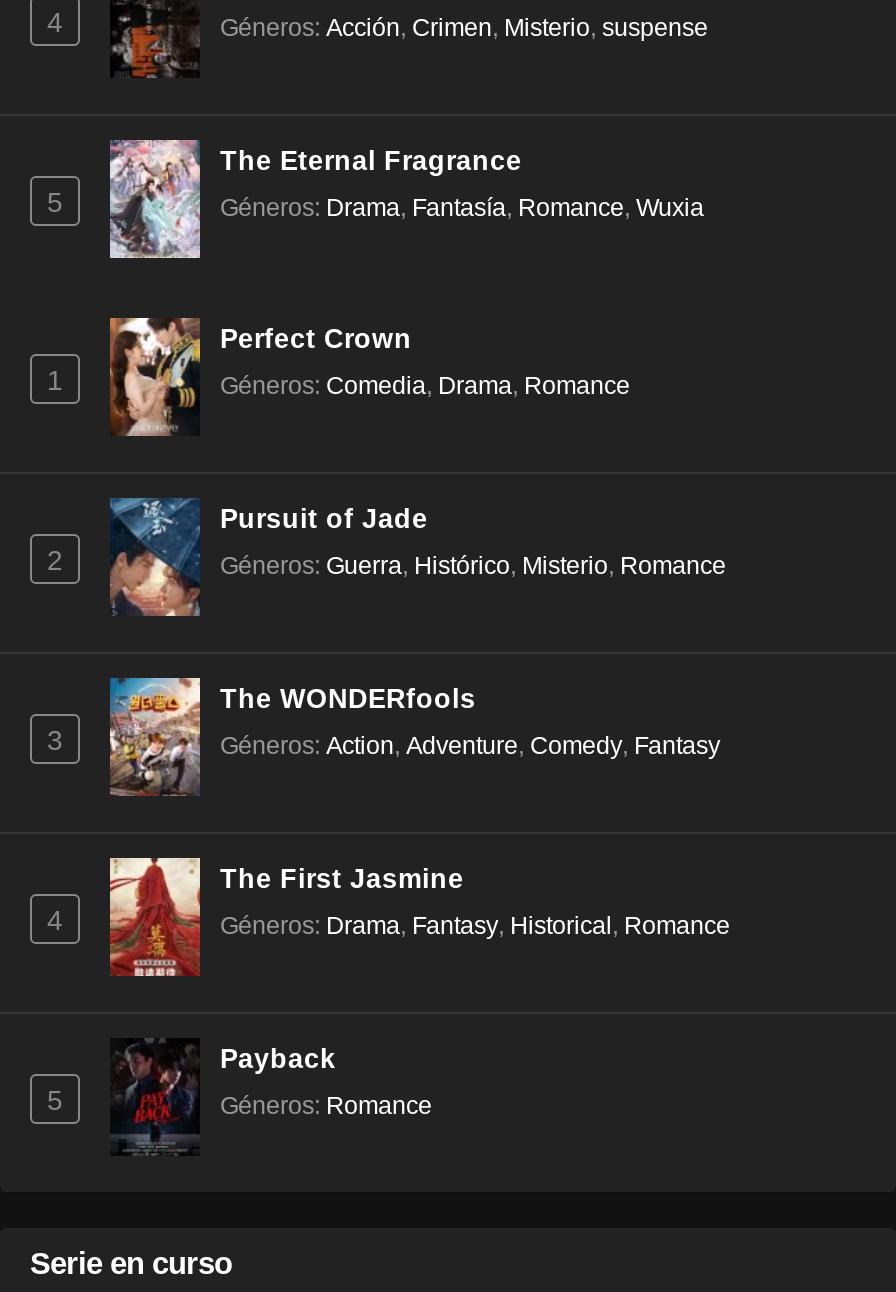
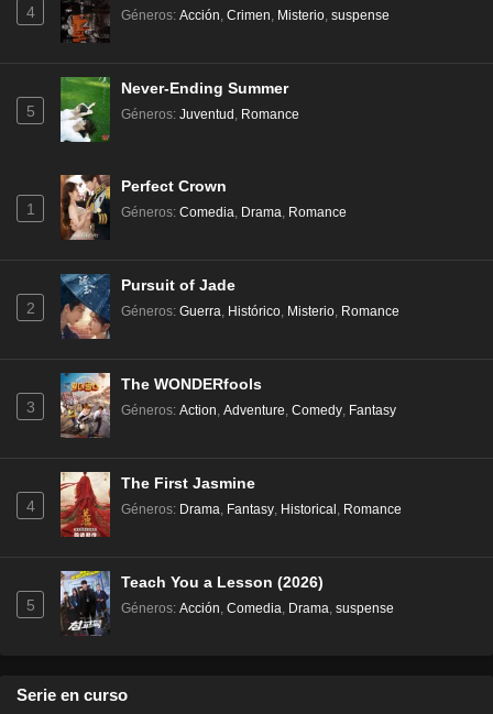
[108,138,522,260] [image] | The Eternal Fragrance -> [61,76,288,143] [image] | Never-Ending Summer
[220,194,704,222] Géneros: Drama, Fantasía, Romance, Wuxia -> [121,106,299,122] Géneros: Juventud, Romance
[110,1038,336,1156] [image] | Payback -> [59,570,324,636] [image] | Teach You a Lesson (2026)
[220,1092,432,1120] Géneros: Romance -> [121,600,394,616] Géneros: Acción, Comedia, Drama, suspense

